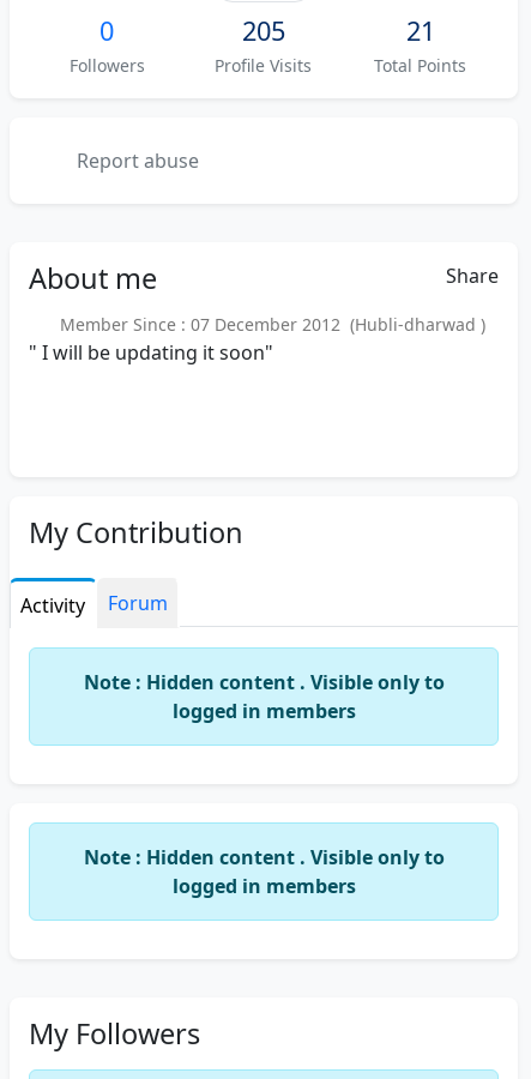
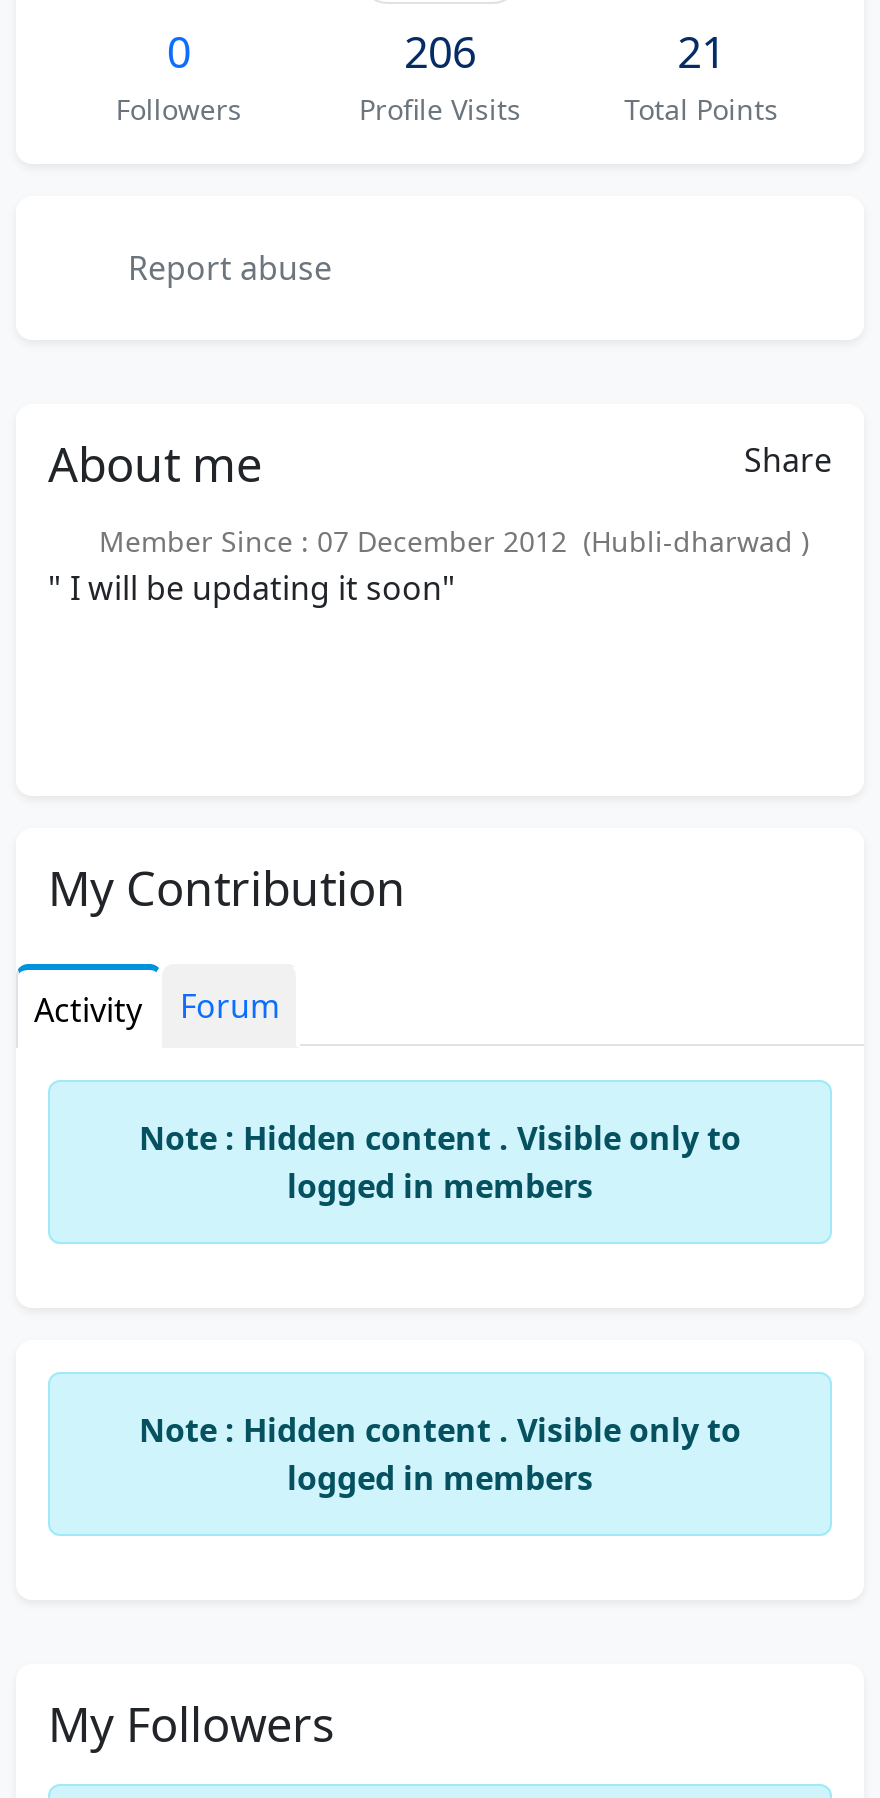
[242,13,285,48] 205 -> [404,22,476,80] 206

